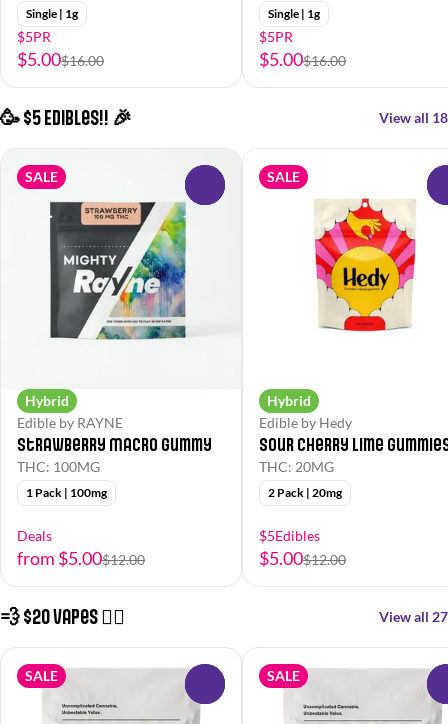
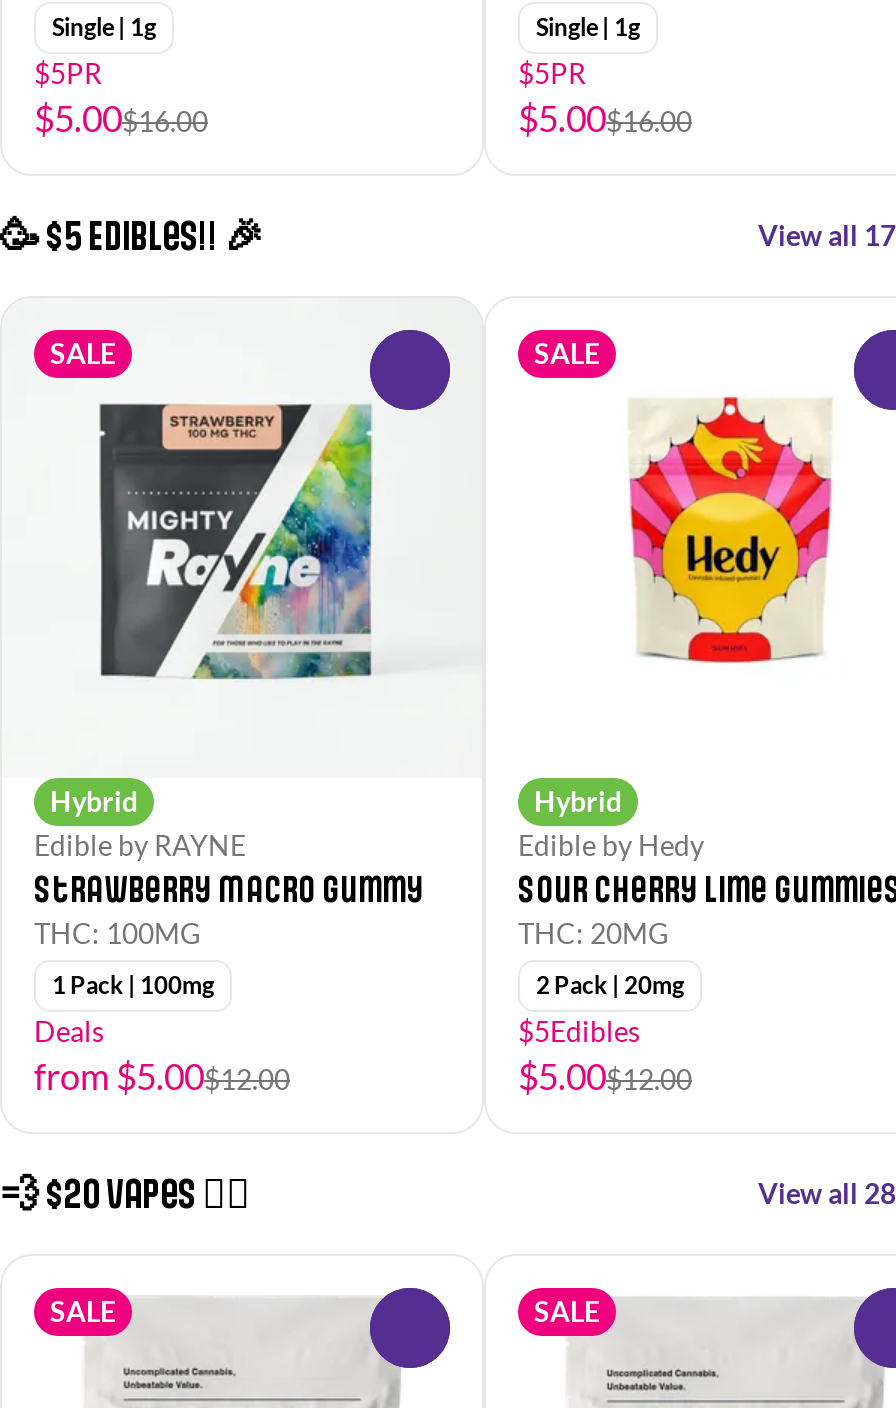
[379,109,448,126] View all 18 -> [758,218,896,252] View all 17
[379,608,448,625] View all 27 -> [758,1176,896,1210] View all 28

